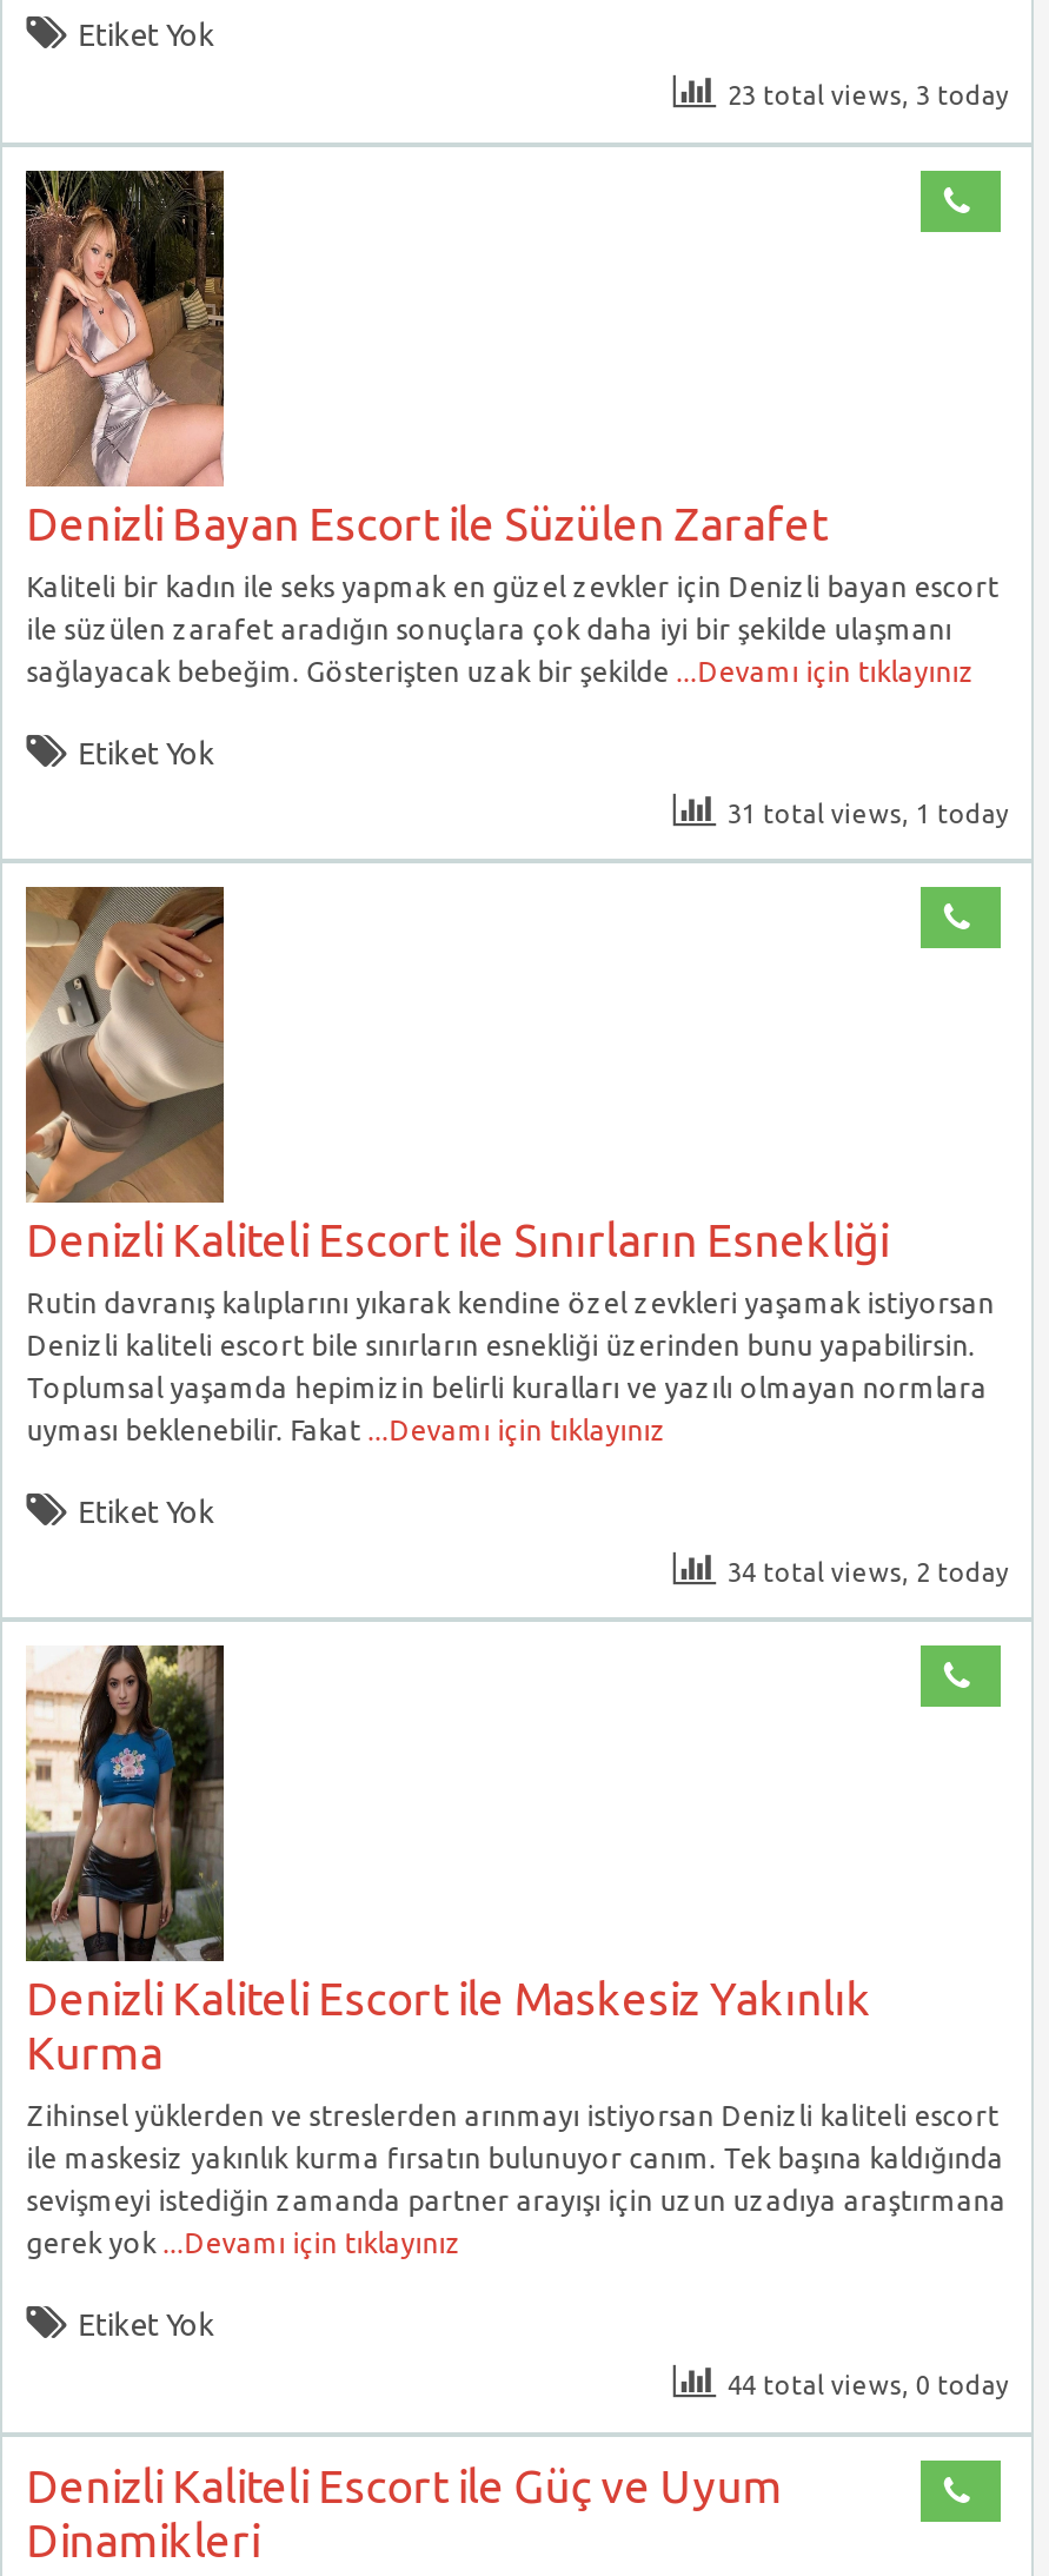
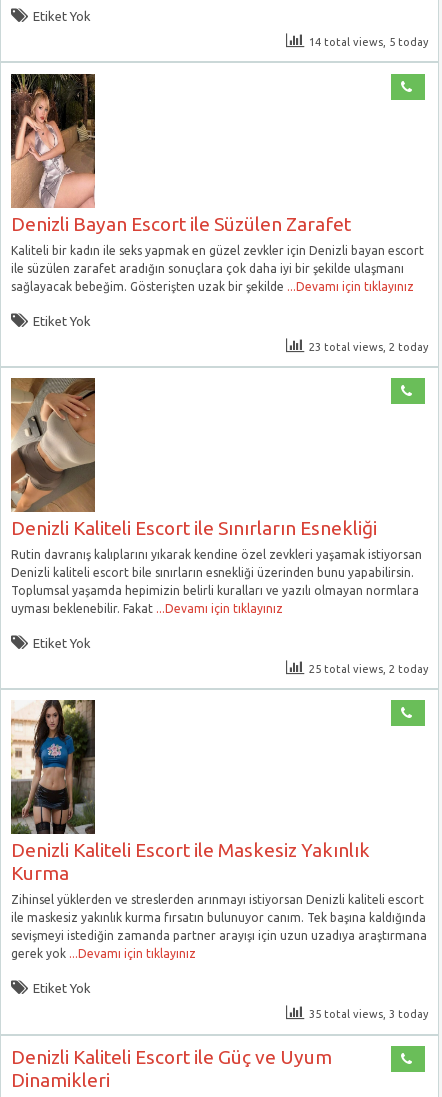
[727,82,1008,110] 23 total views, 3 today -> [309,36,428,48] 14 total views, 5 today
[727,799,1008,827] 31 total views, 1 today -> [309,341,428,353] 23 total views, 2 today
[727,1558,1008,1586] 34 total views, 2 today -> [309,663,428,675] 25 total views, 2 today
[727,2372,1008,2400] 44 total views, 0 today -> [309,1008,428,1020] 35 total views, 3 today

